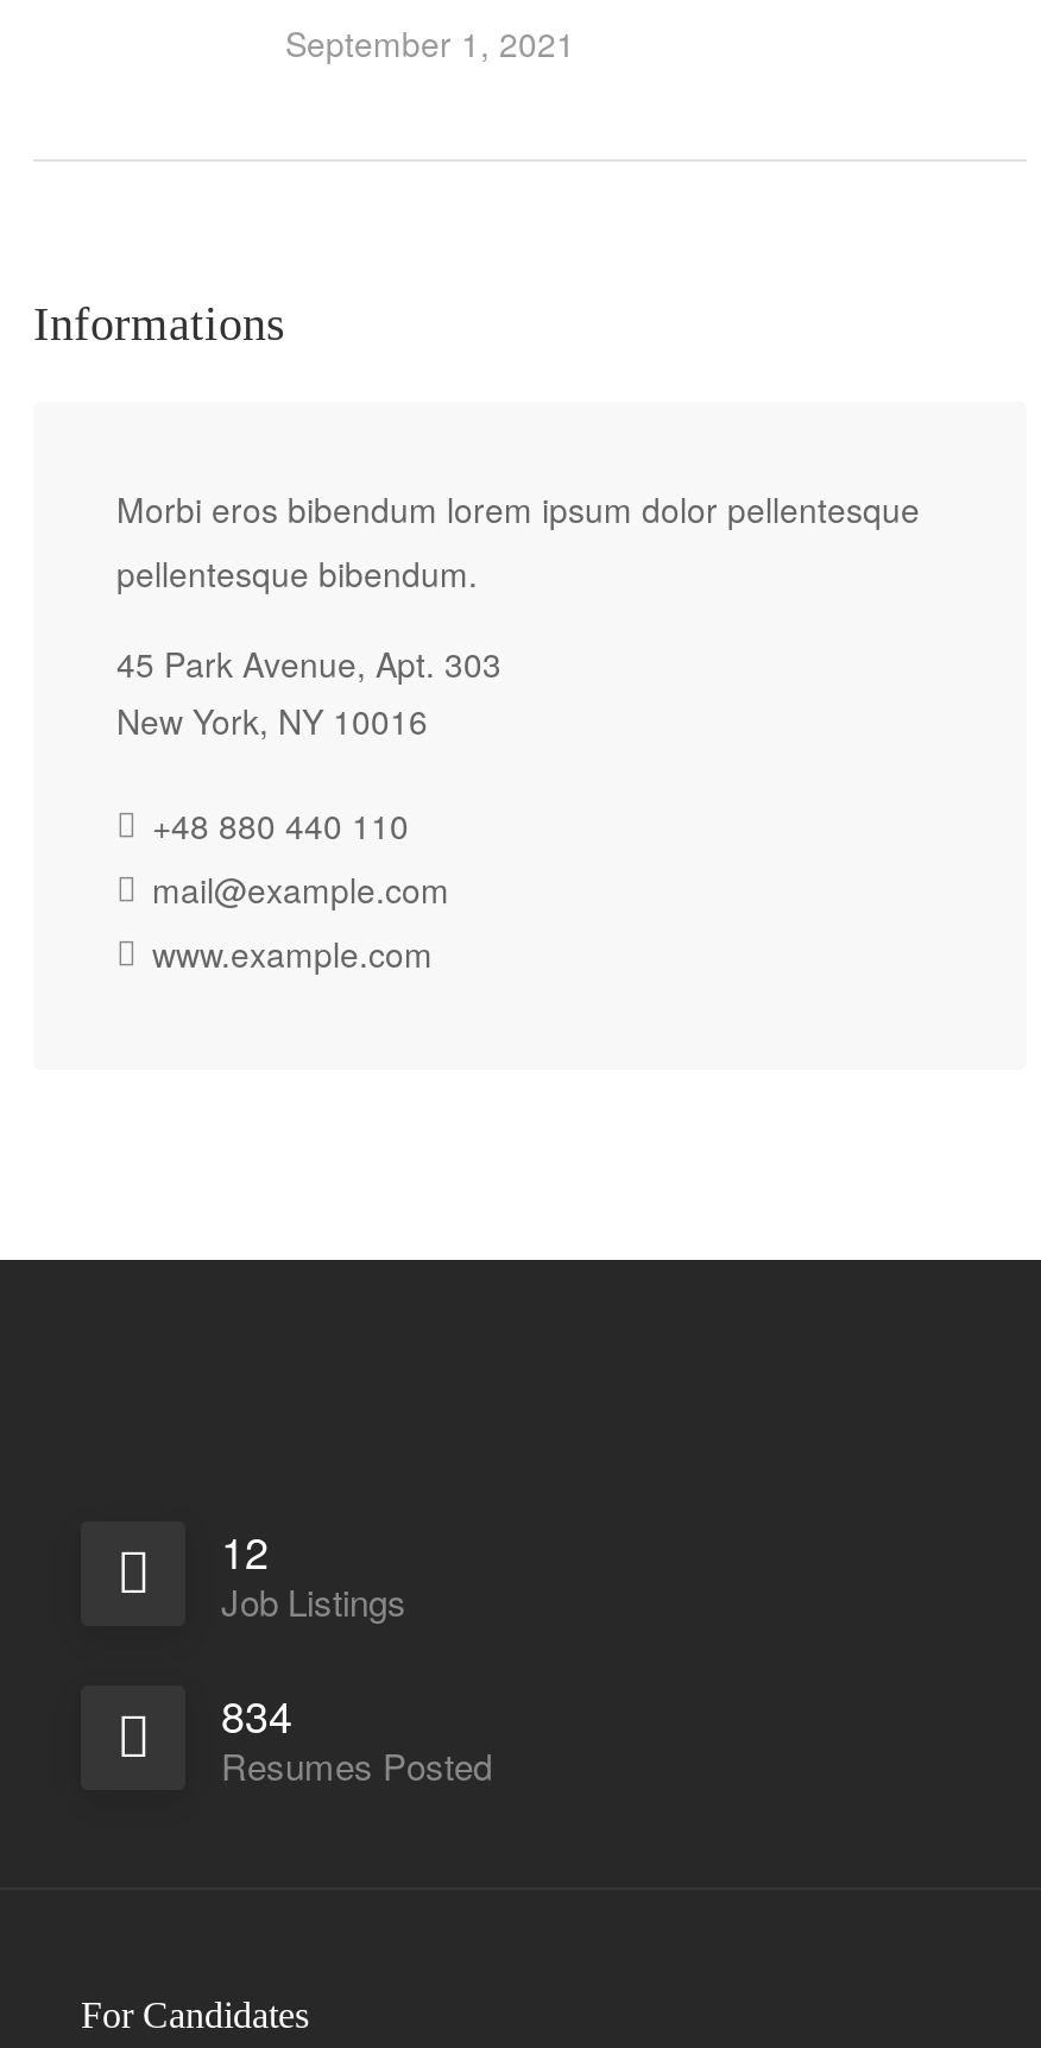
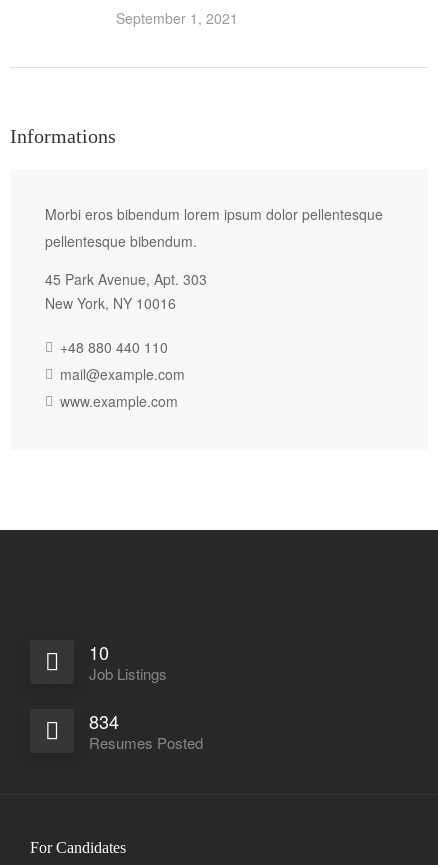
[221,1519,269,1581] 12 -> [89,639,109,665] 10

